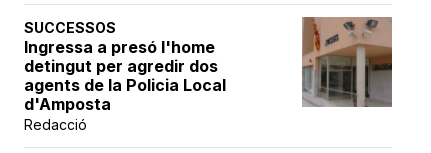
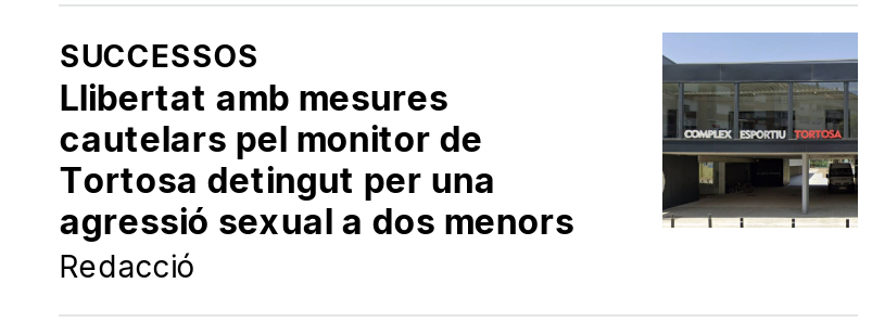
[301,16,393,108] [image] -> [660,33,860,228] [image]
[24,37,226,114] Ingressa a presó l'home | detingut per agredir dos | agents de la Policia Local | d'Amposta -> [59,76,574,243] Llibertat amb mesures | cautelars pel monitor de | Tortosa detingut per una | agressió sexual a dos menors

